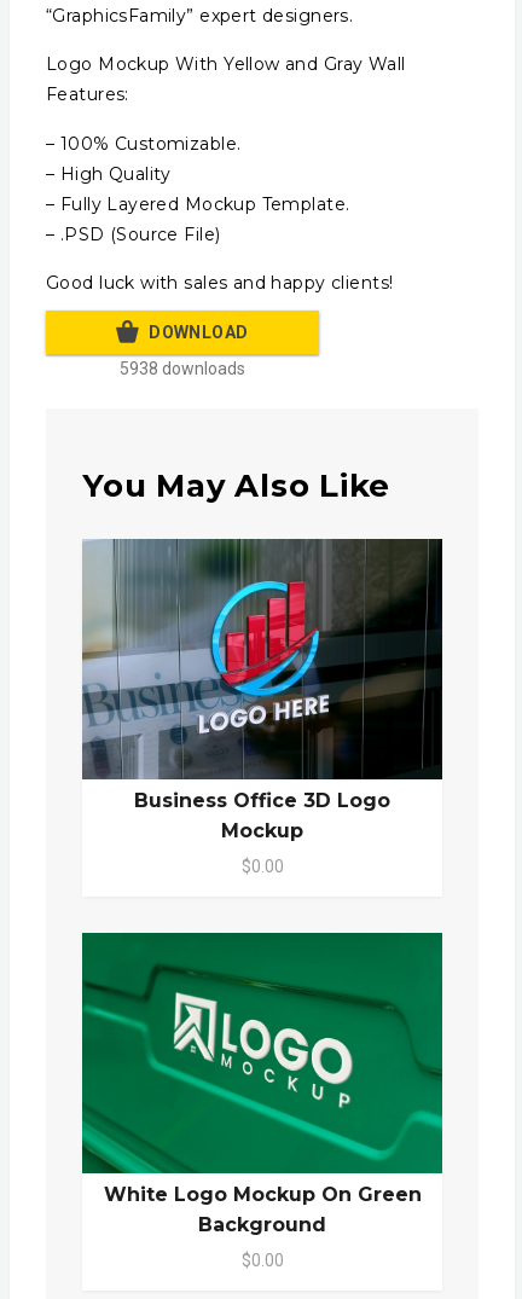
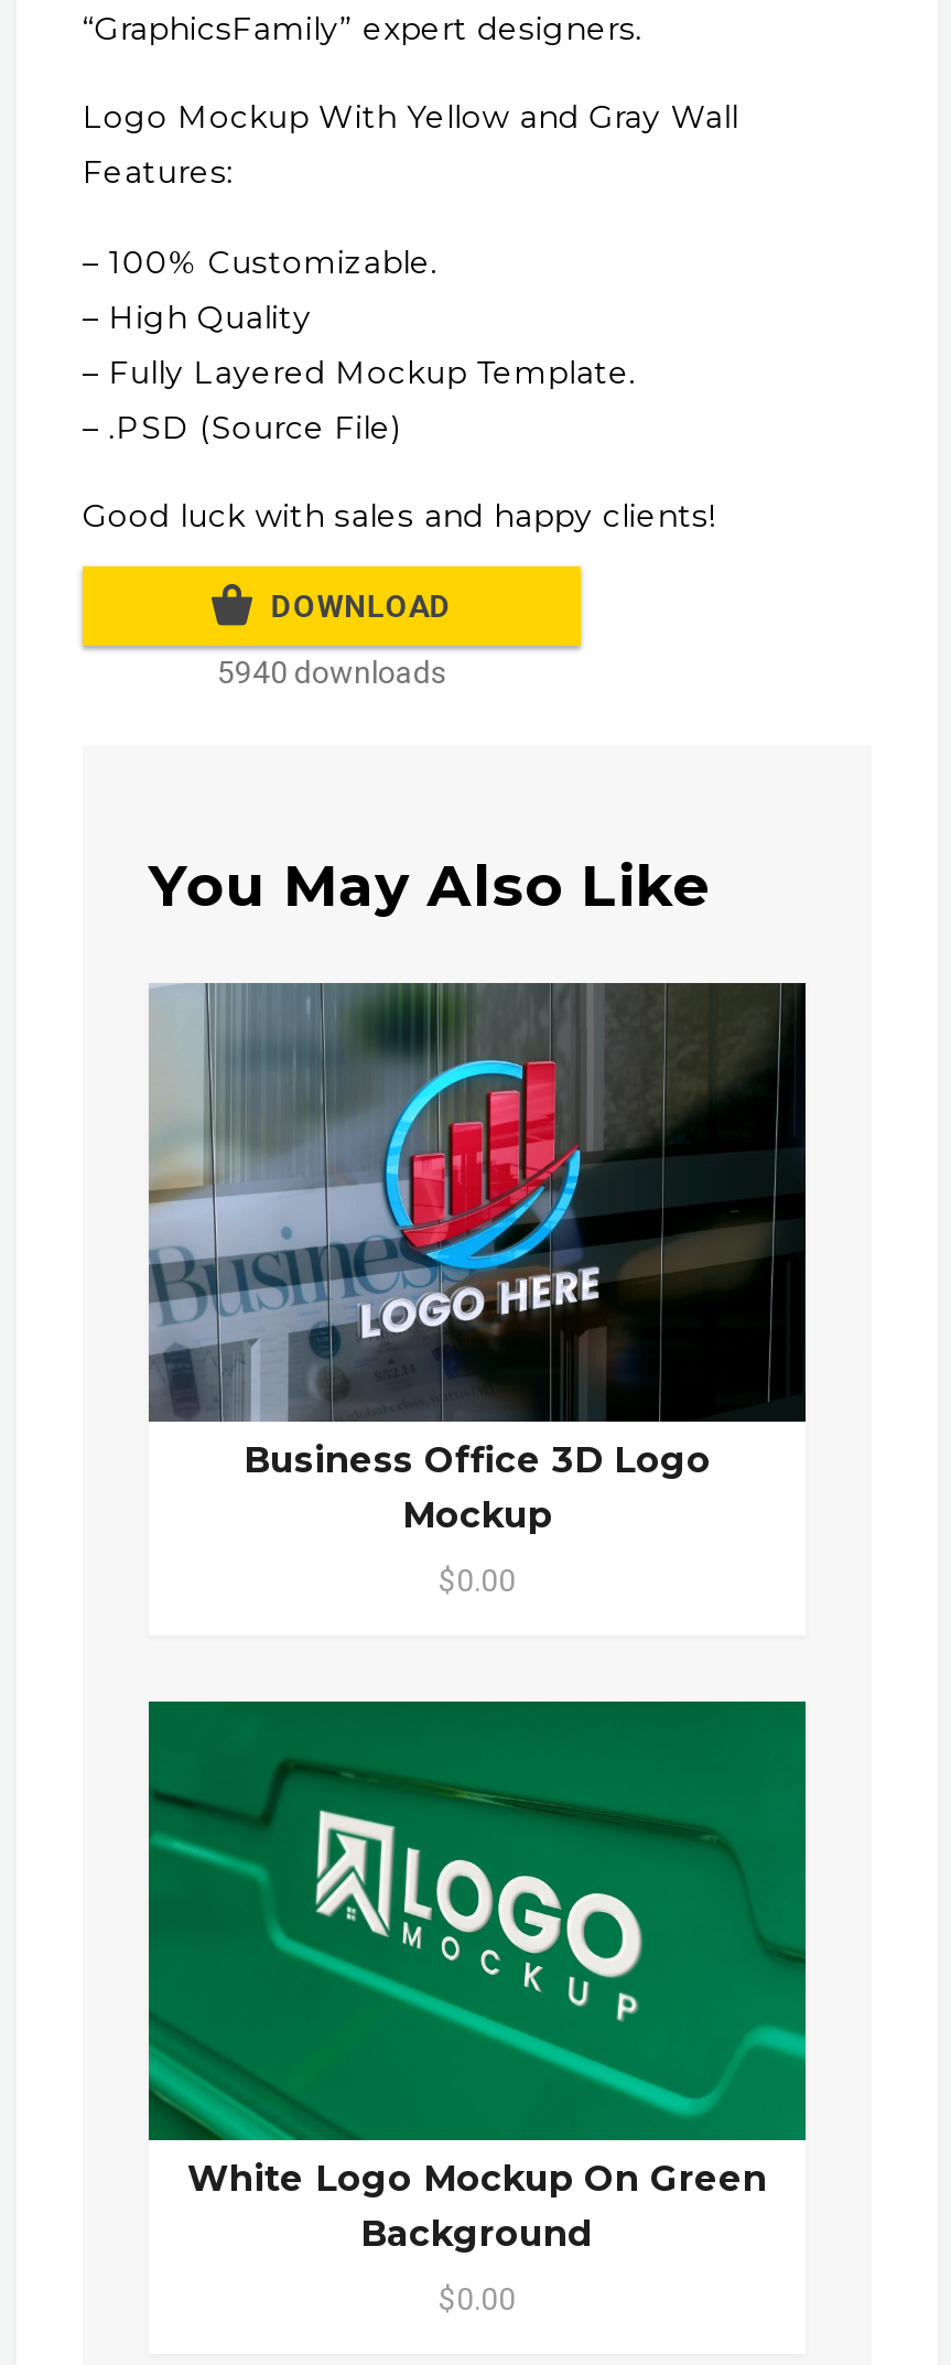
[120,359,245,378] 5938 downloads -> [217,655,446,690] 5940 downloads

